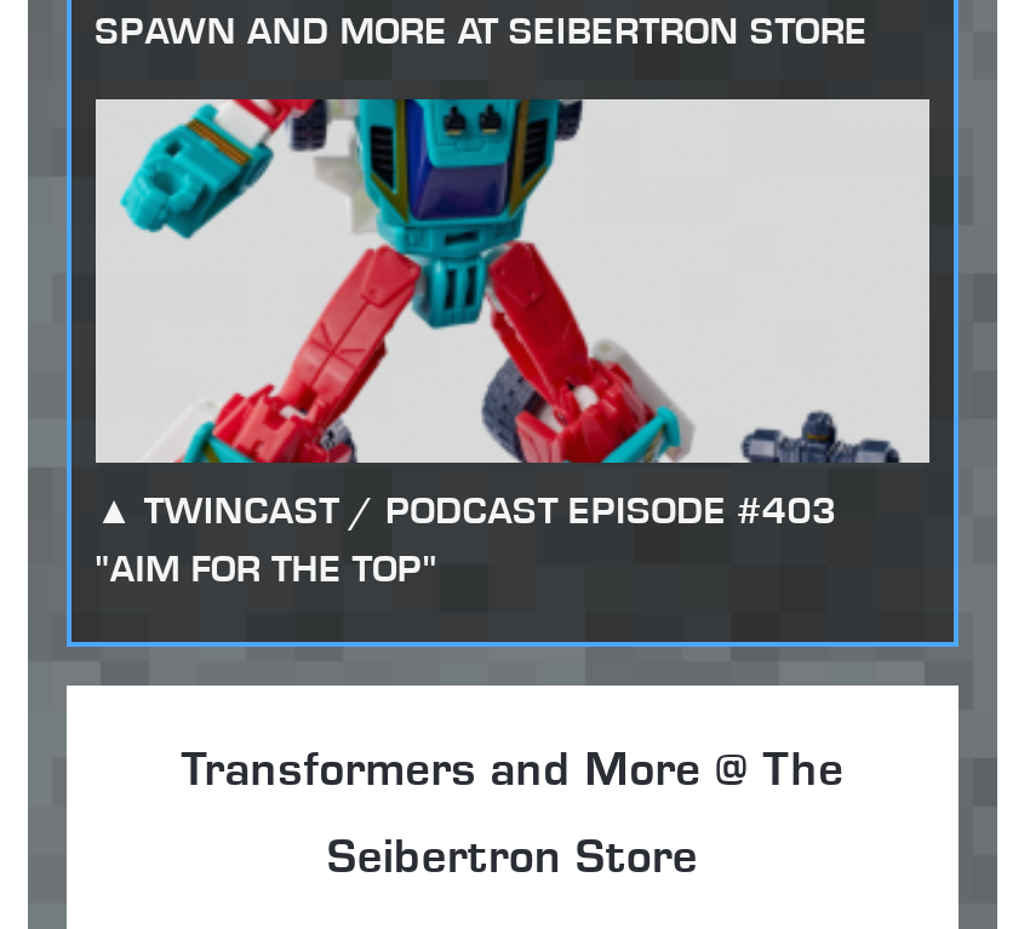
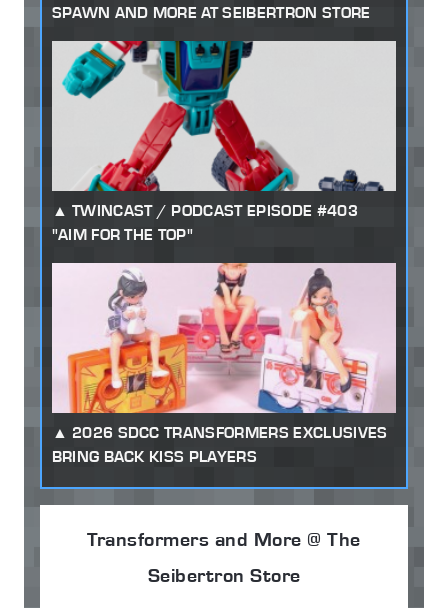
none -> [52,262,395,466] [image] | 2026 SDCC TRANSFORMERS EXCLUSIVES | BRING BACK KISS PLAYERS

